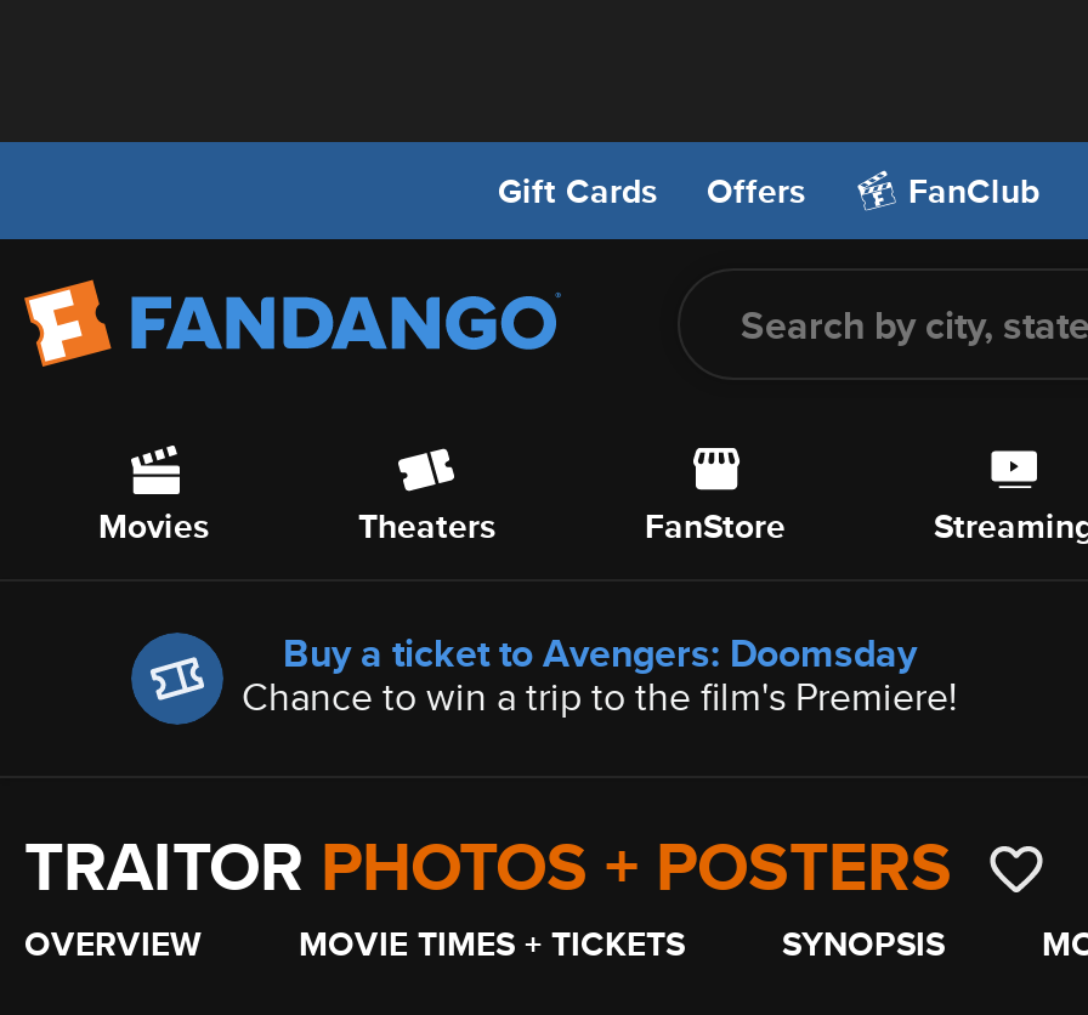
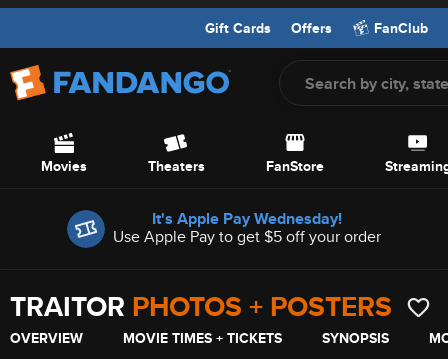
[129,625,958,727] [image] | Buy a ticket to Avengers: Doomsday | Chance to win a trip to the film's Premiere! -> [54,207,381,249] [image] | It's Apple Pay Wednesday! | Use Apple Pay to get $5 off your order

